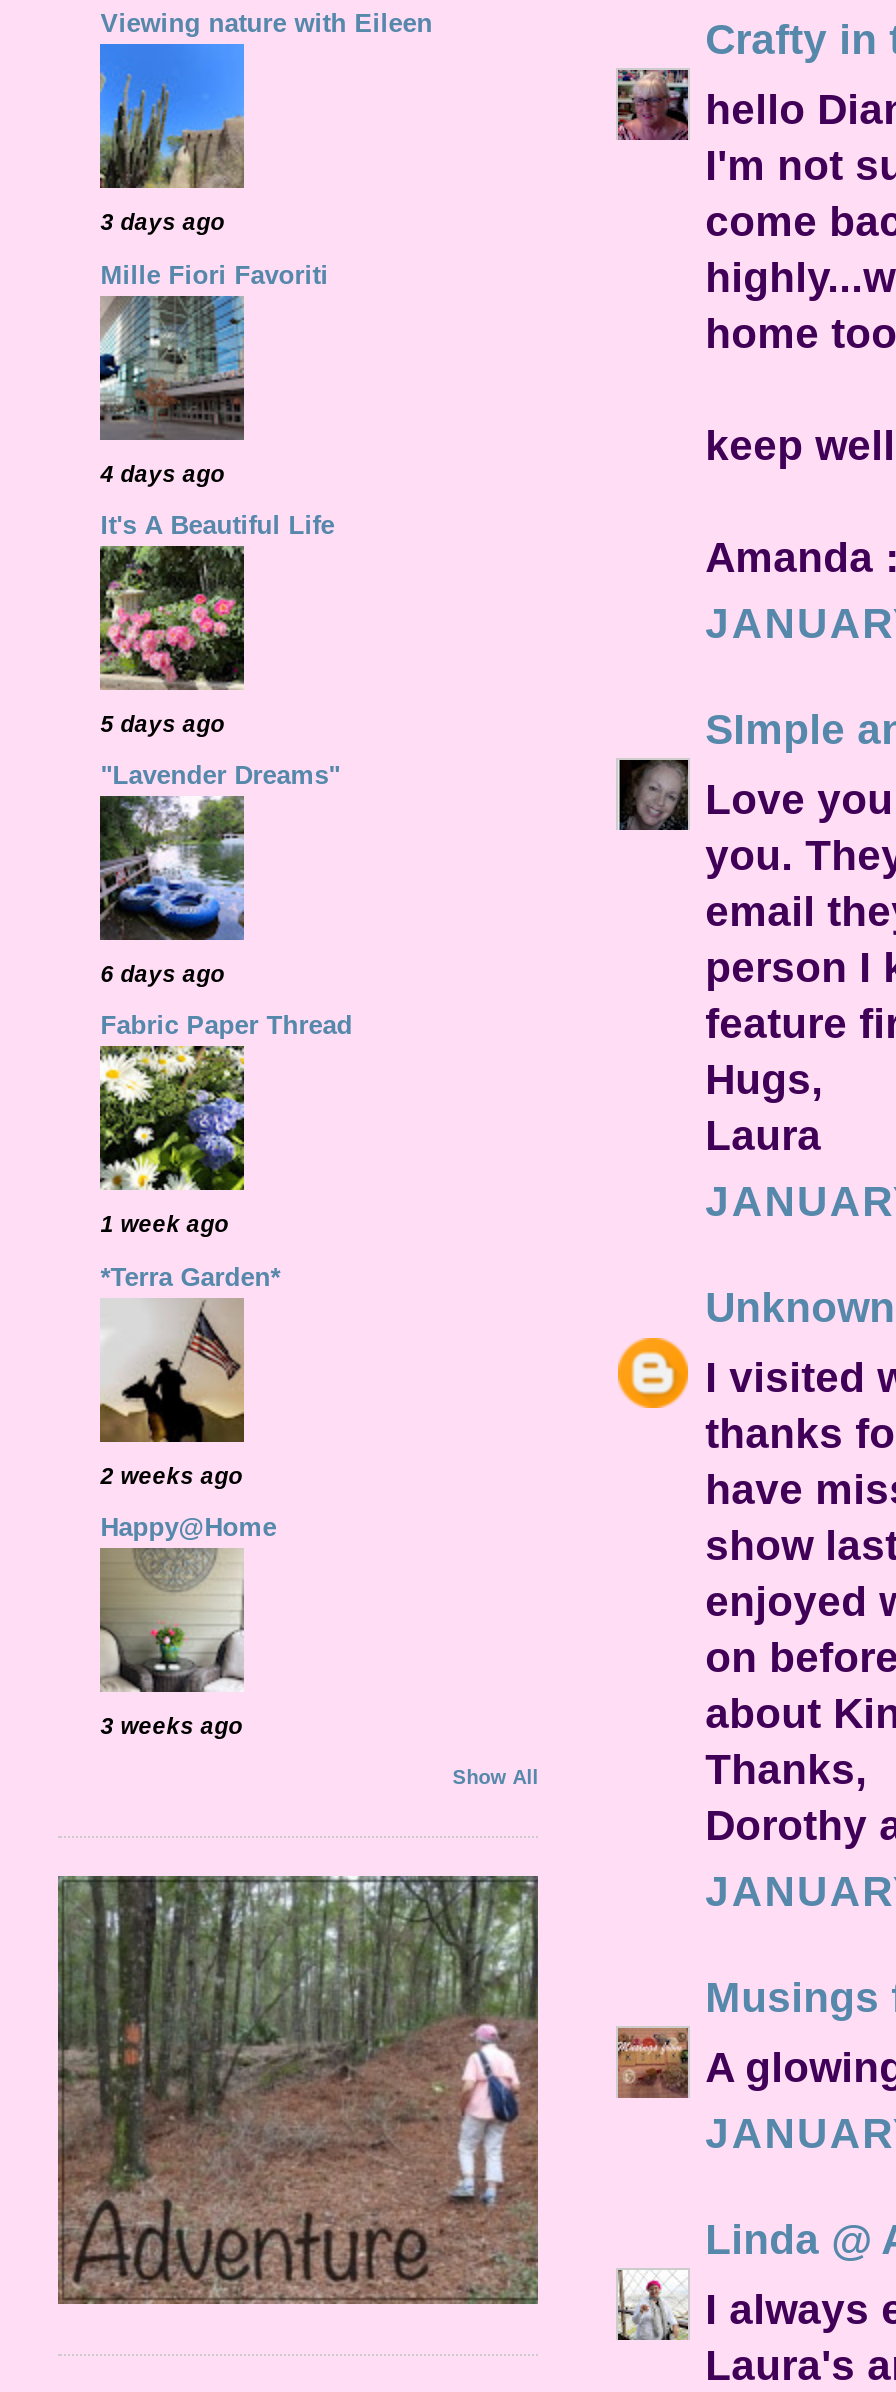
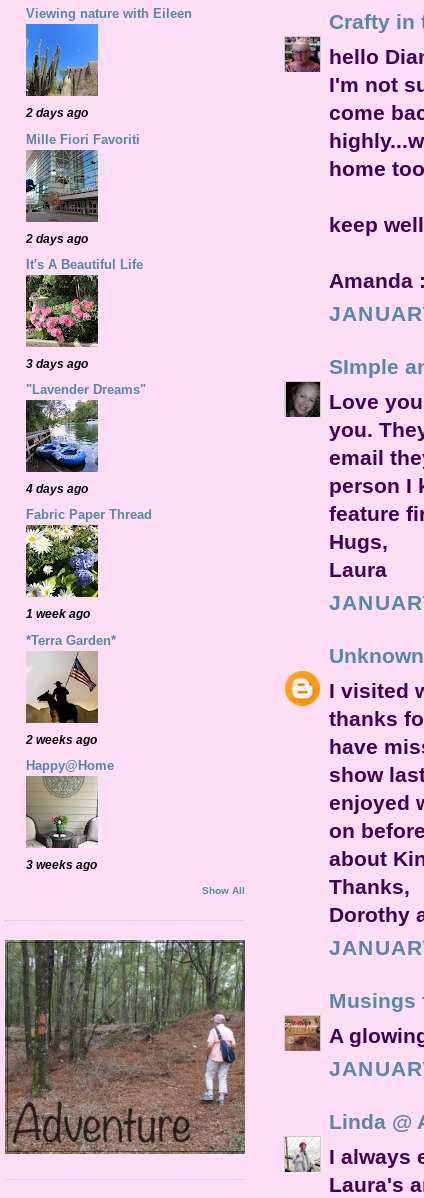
[100,209,224,235] 3 days ago -> [26,106,88,119] 2 days ago
[100,459,224,485] 4 days ago -> [26,232,88,245] 2 days ago
[100,710,224,736] 5 days ago -> [26,357,88,370] 3 days ago
[100,960,224,986] 6 days ago -> [26,482,88,495] 4 days ago

